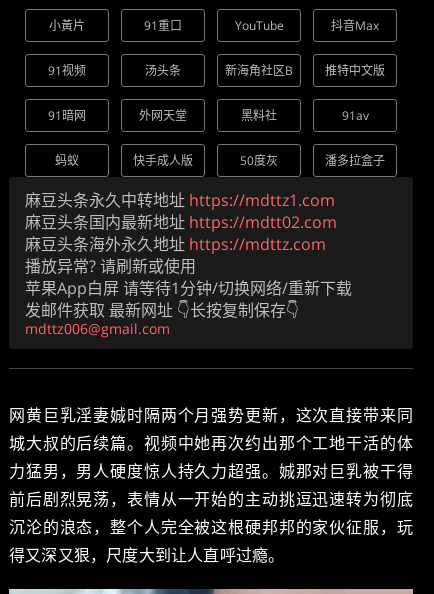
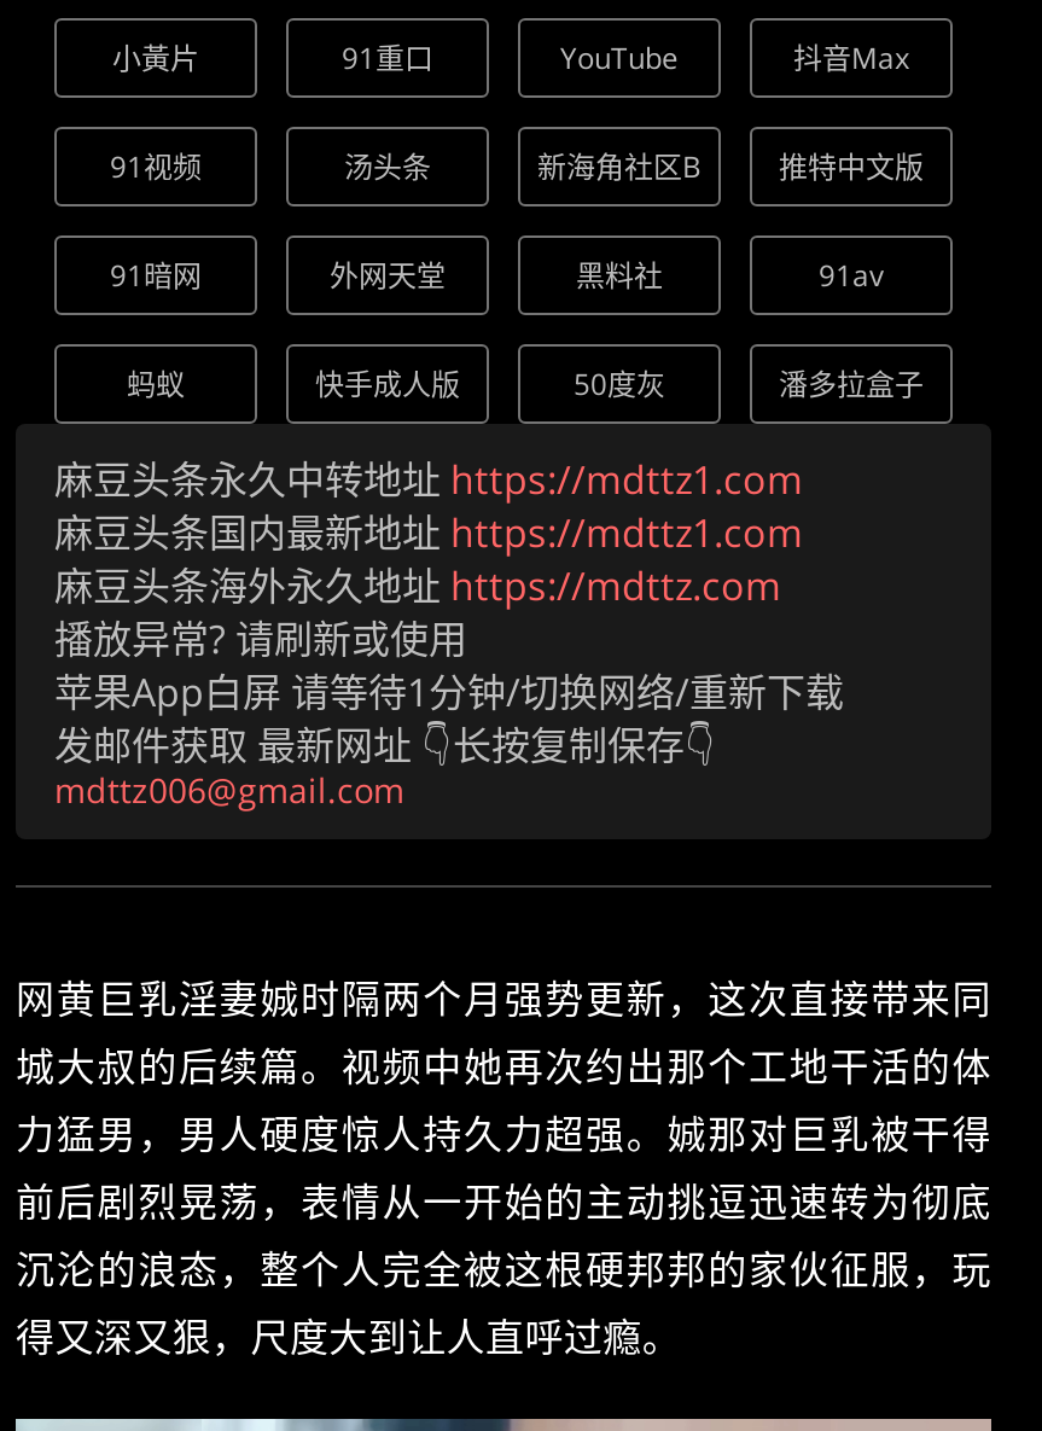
[25,211,337,233] 麻豆头条国内最新地址https://mdtt02.com -> [54,506,803,560] 麻豆头条国内最新地址https://mdttz1.com

